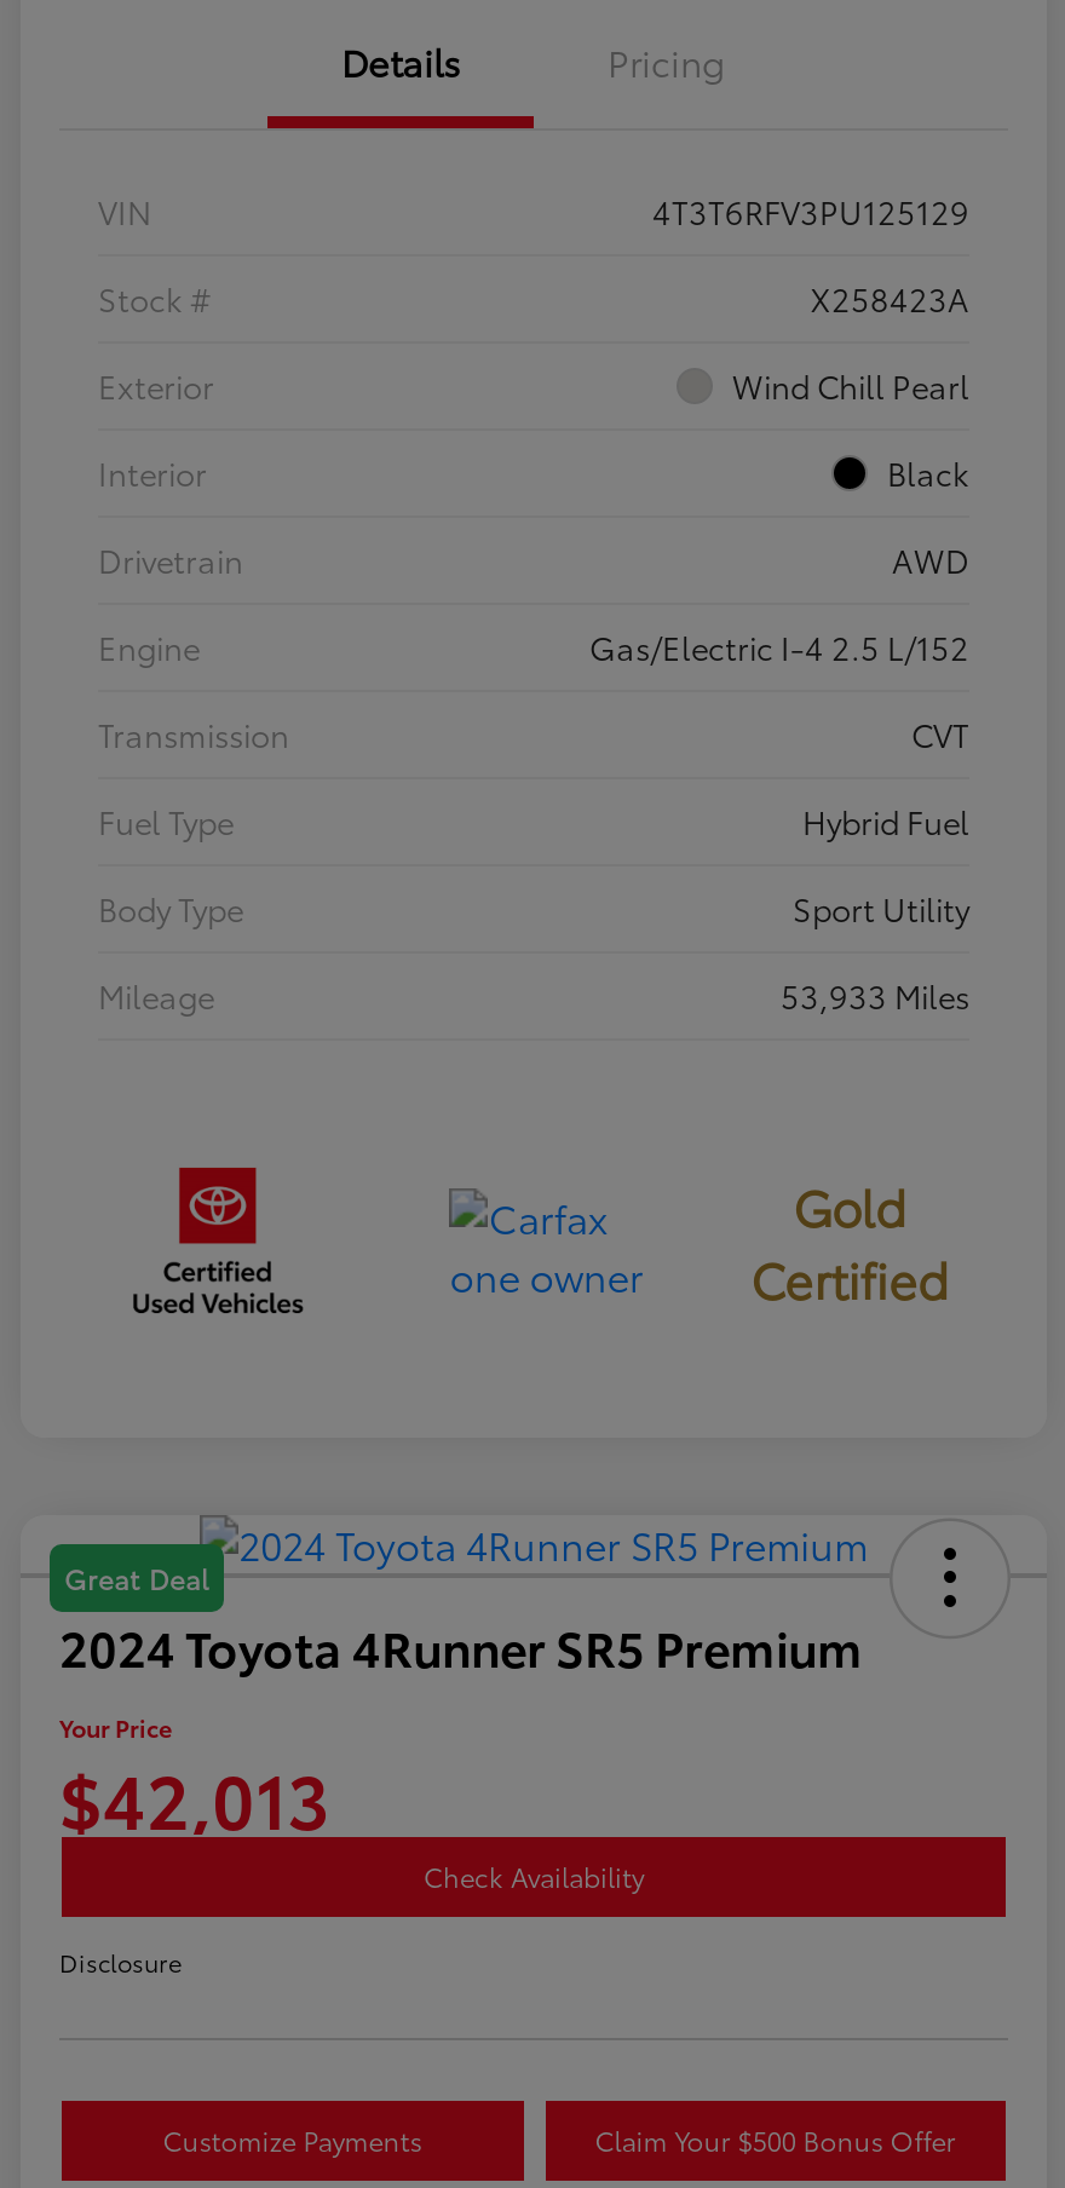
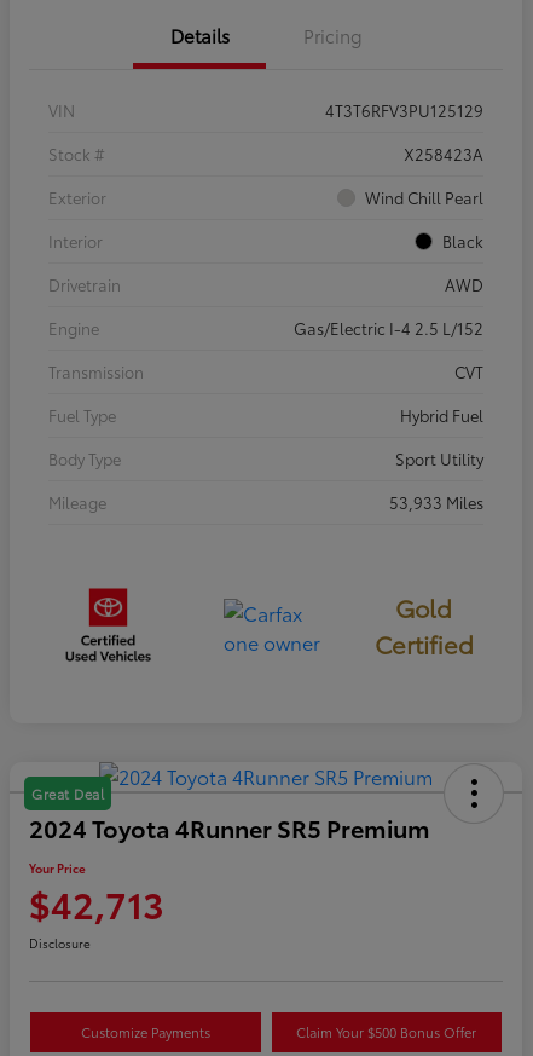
[59,1746,644,1896] $42,013 | Check Availability -> [29,878,164,930] $42,713

